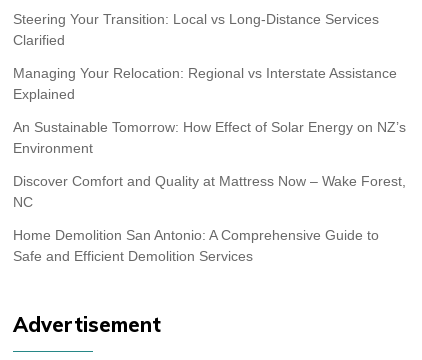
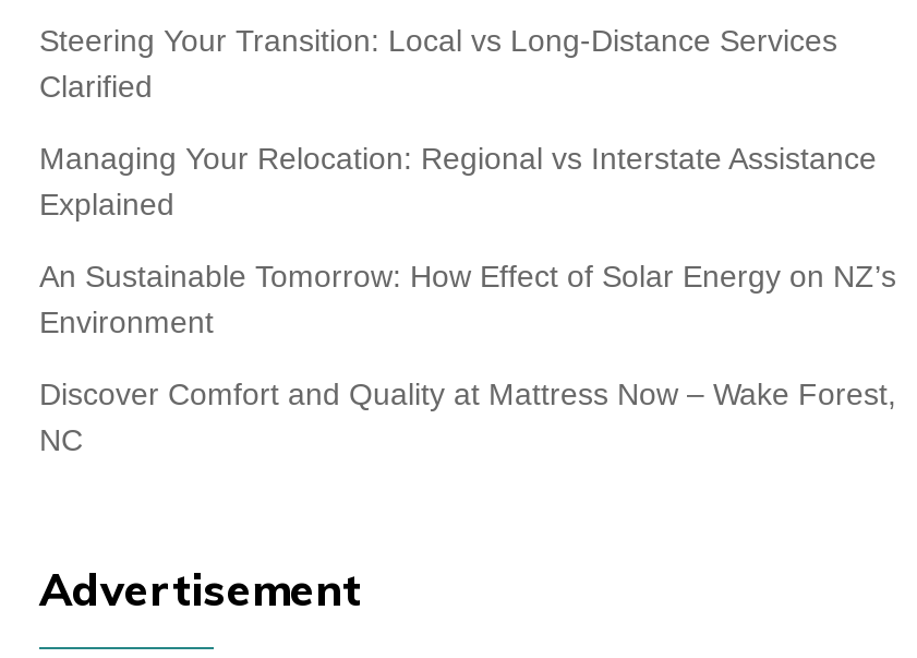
[13,227,379,264] Home Demolition San Antonio: A Comprehensive Guide to | Safe and Efficient Demolition Services -> none

